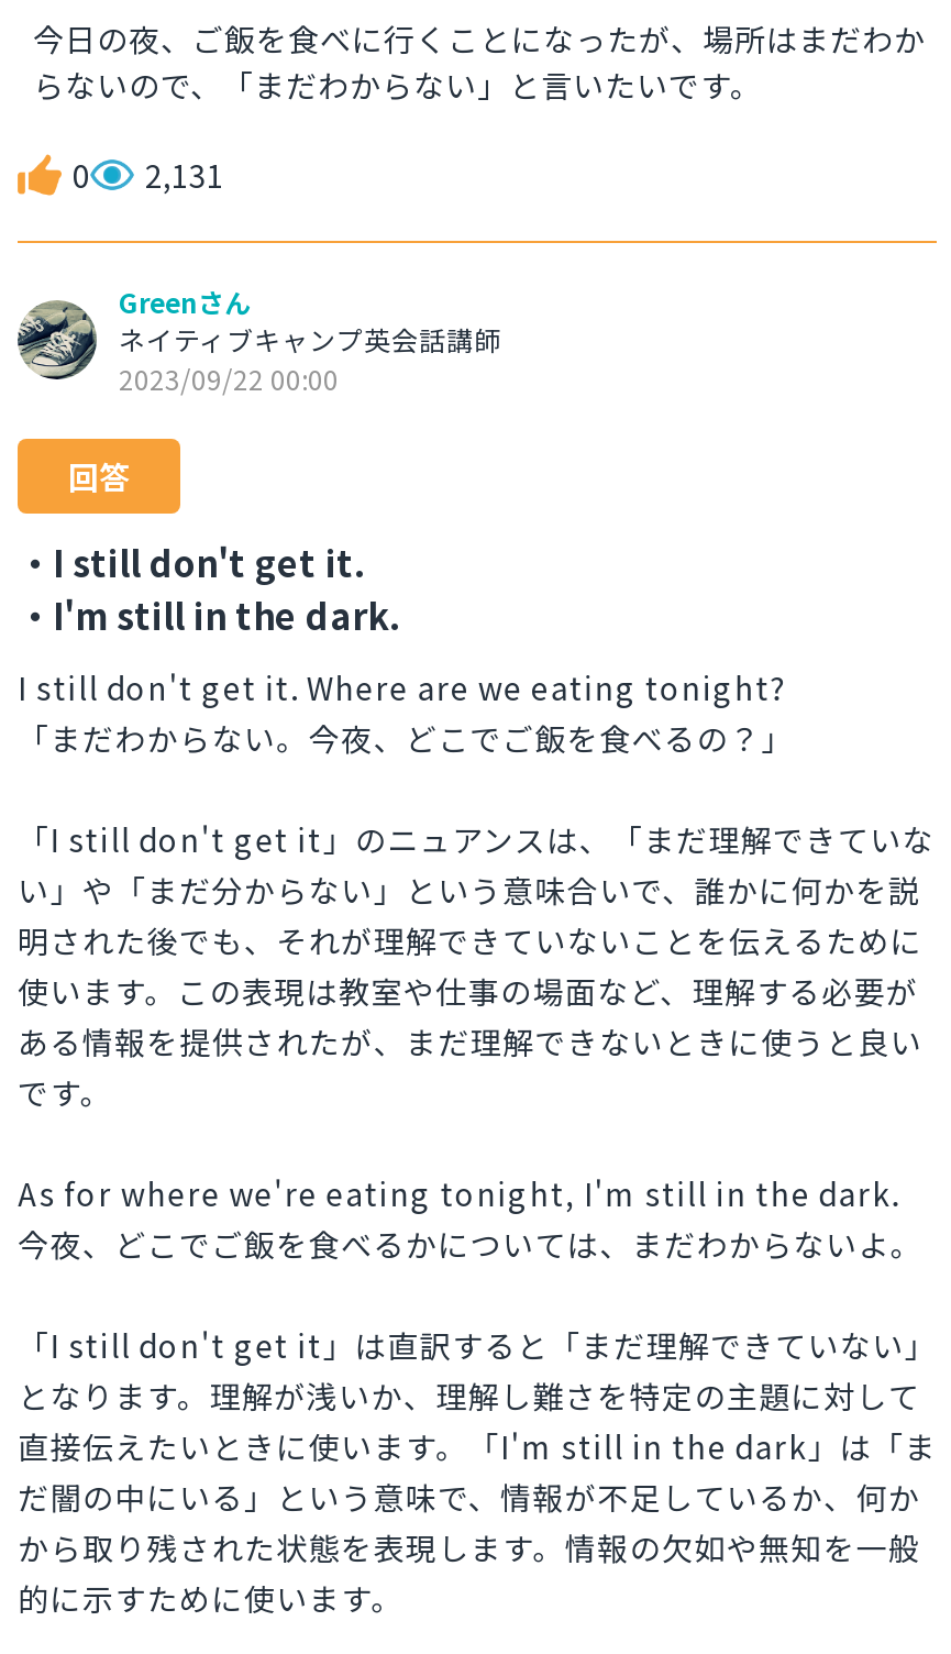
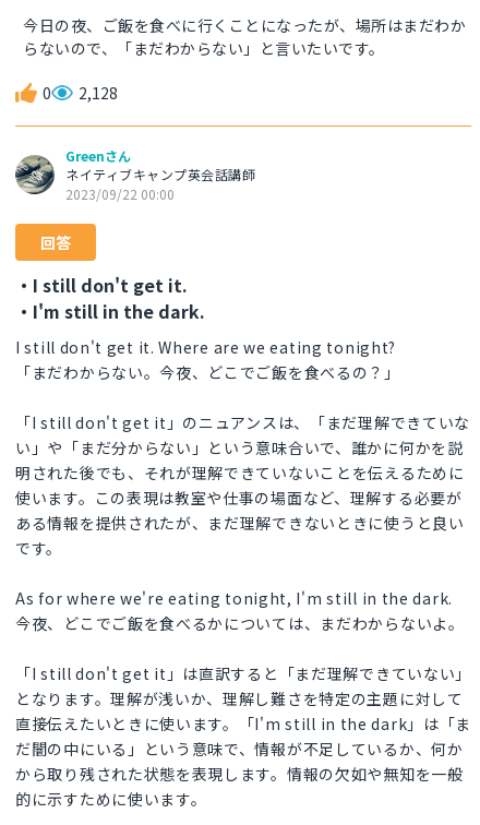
[73,154,224,198] 0 2,131 -> [43,82,118,104] 0 2,128

